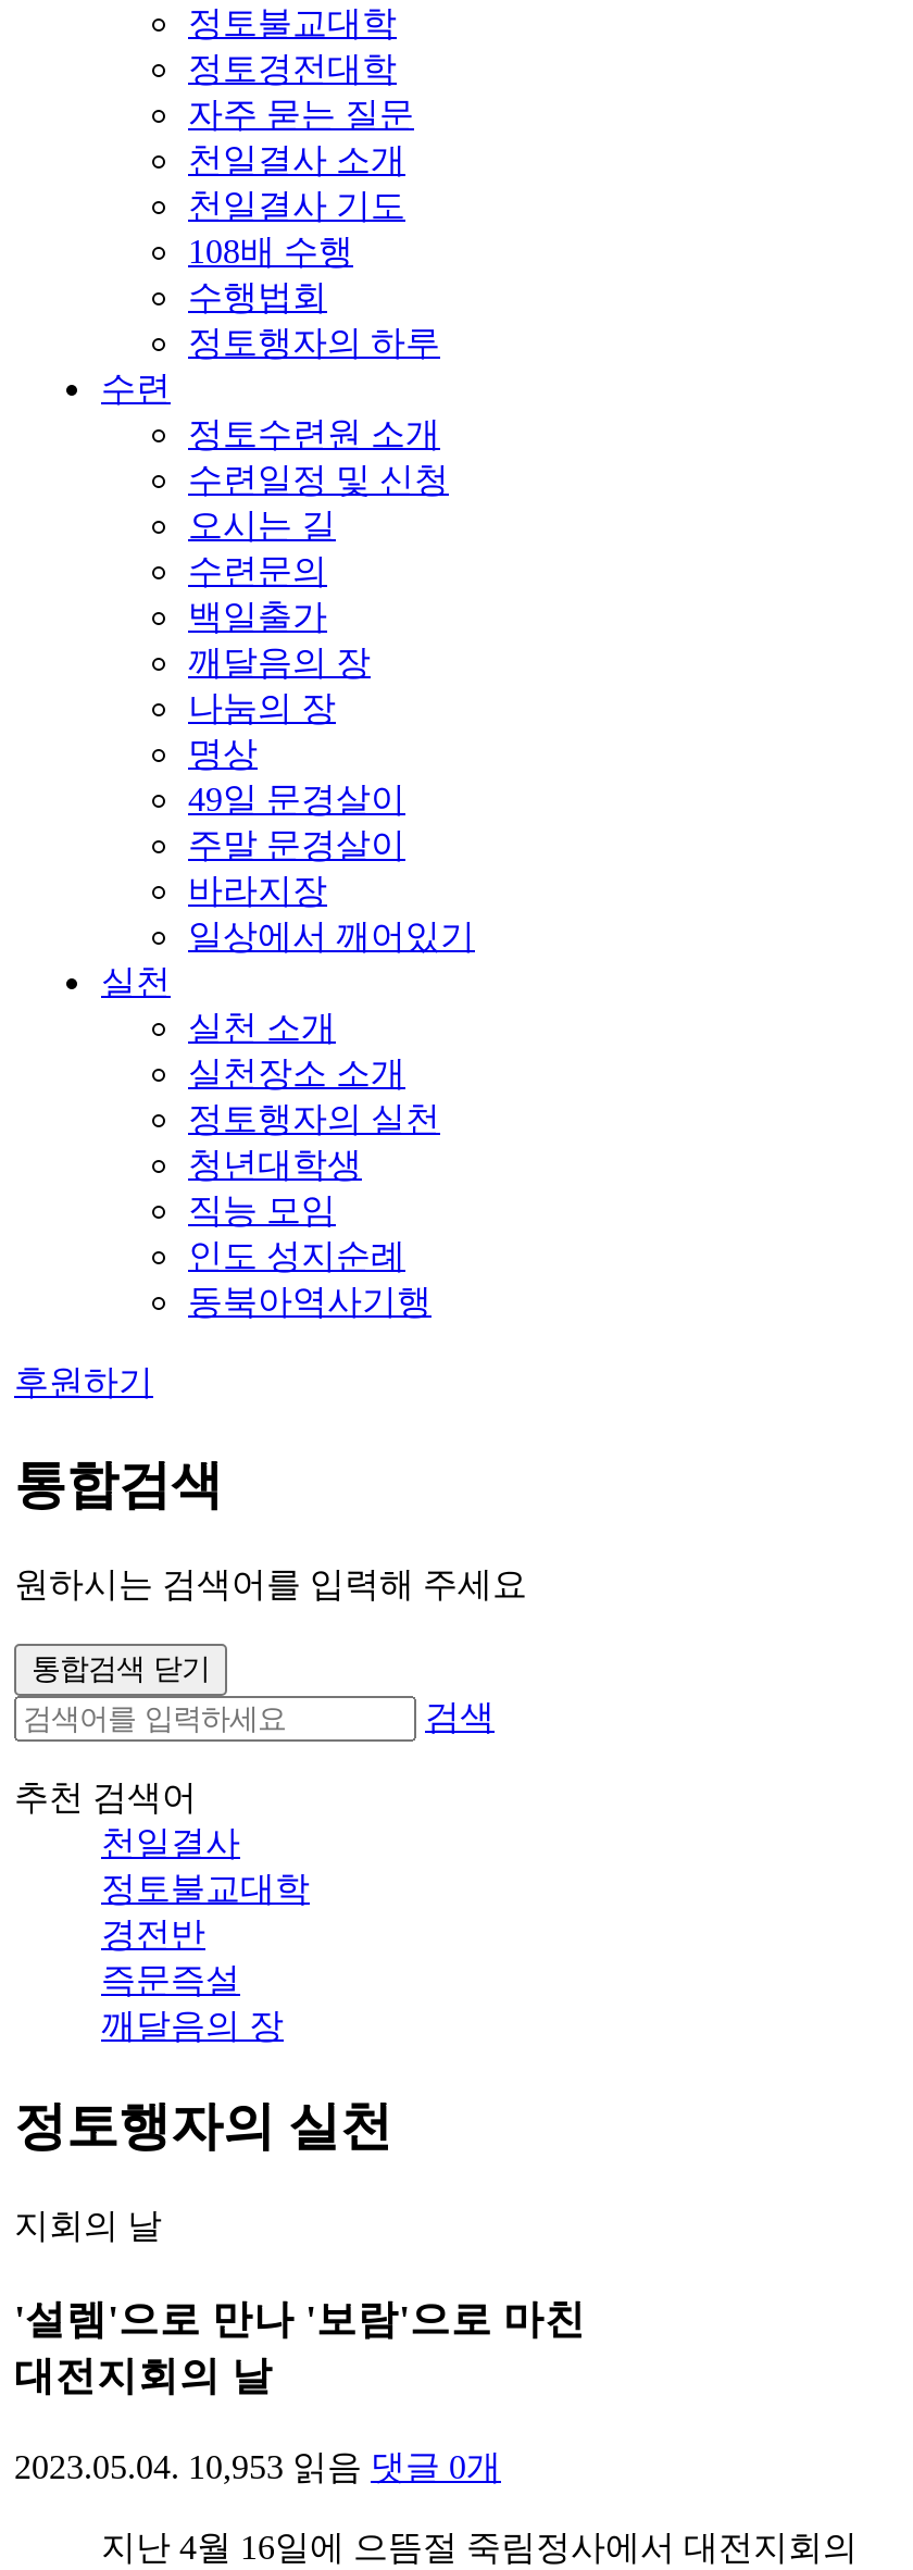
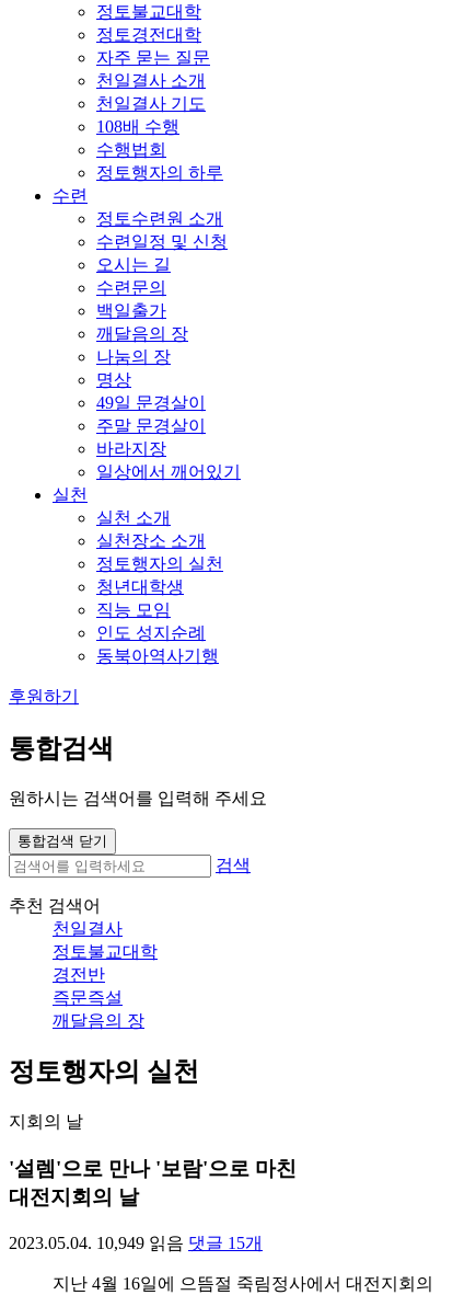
[14,2448,501,2485] 2023.05.04. 10,953 읽음 댓글 0개 -> [9,1233,263,1252] 2023.05.04. 10,949 읽음 댓글 15개

